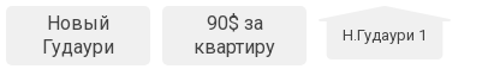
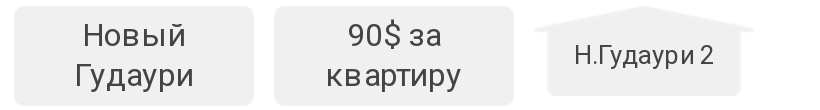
[343,26,427,44] Н.Гудаури 1 -> [574,40,714,70] Н.Гудаури 2

